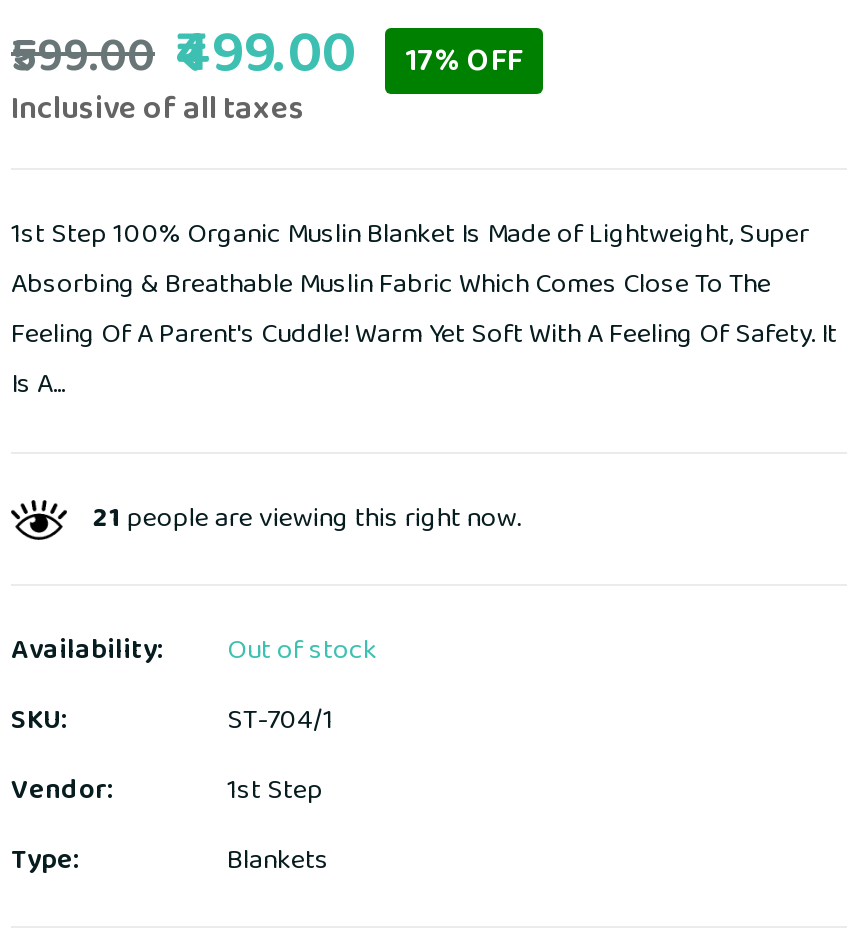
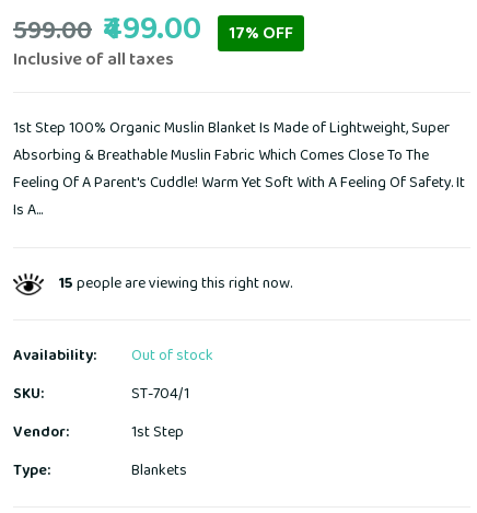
[93,496,521,540] 21 people are viewing this right now. -> [58,271,292,295] 15 people are viewing this right now.

